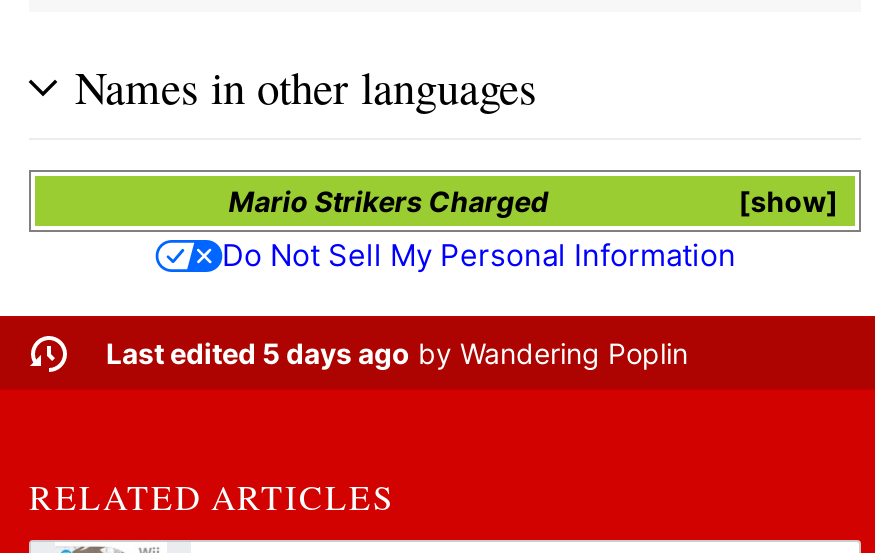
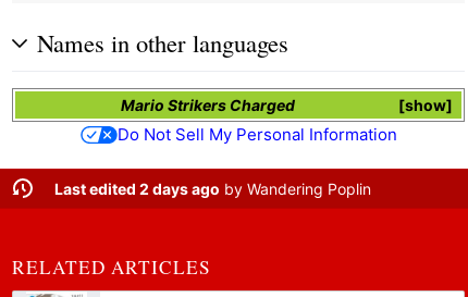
[106,337,688,371] Last edited 5 days ago by Wandering Poplin -> [54,179,371,198] Last edited 2 days ago by Wandering Poplin

